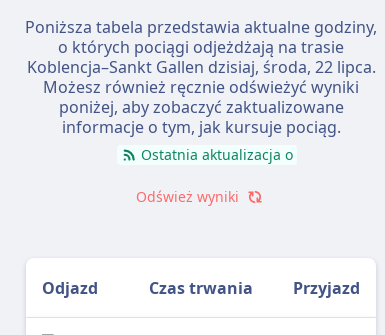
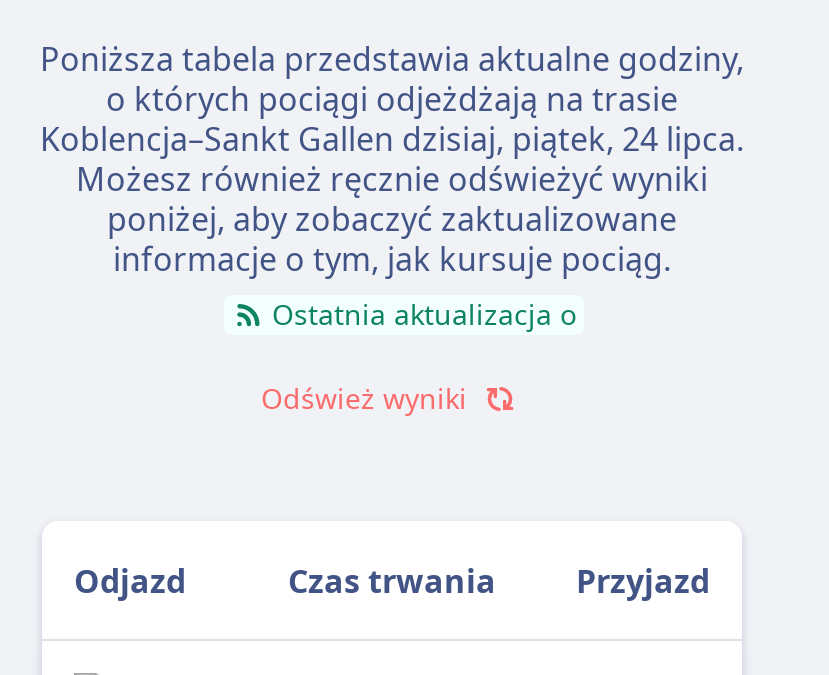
[26,56,375,78] Koblencja–Sankt Gallen dzisiaj, środa, 22 lipca. -> [40,117,744,161] Koblencja–Sankt Gallen dzisiaj, piątek, 24 lipca.

